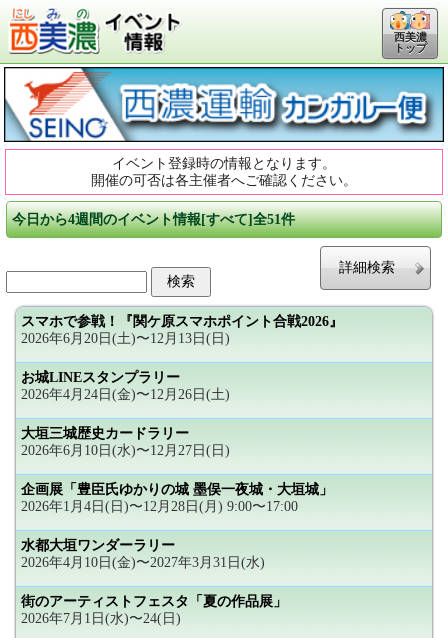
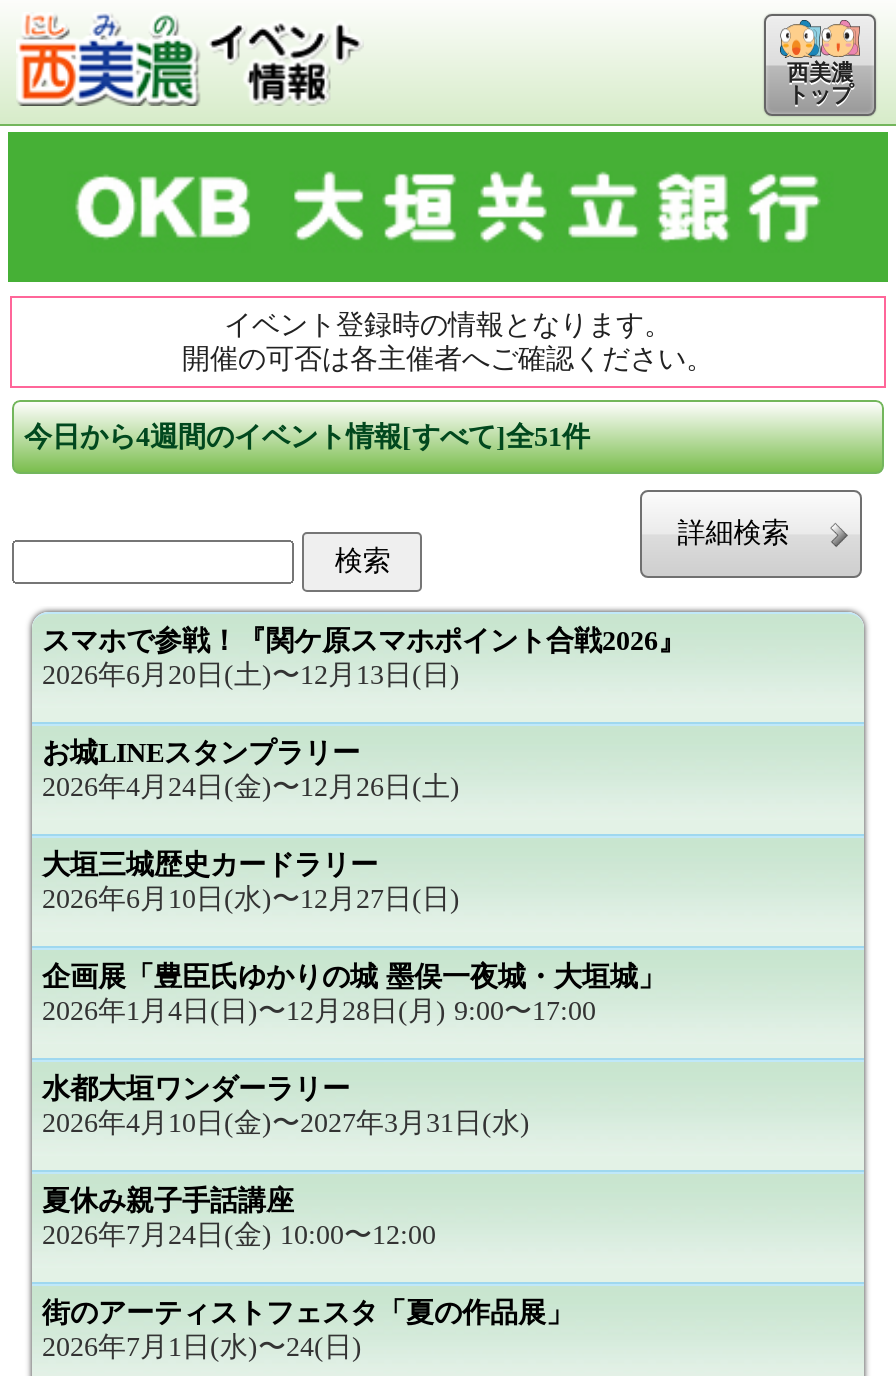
[3,66,445,143] [image] -> [6,130,890,284] [image]
none -> [42,1186,436,1250] 夏休み親子手話講座 | 2026年7月24日(金) 10:00〜12:00

